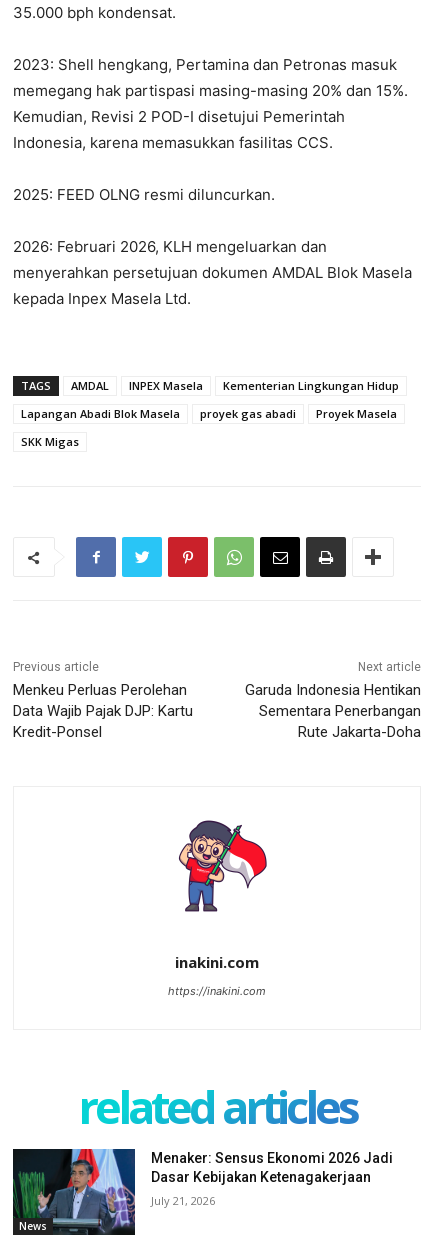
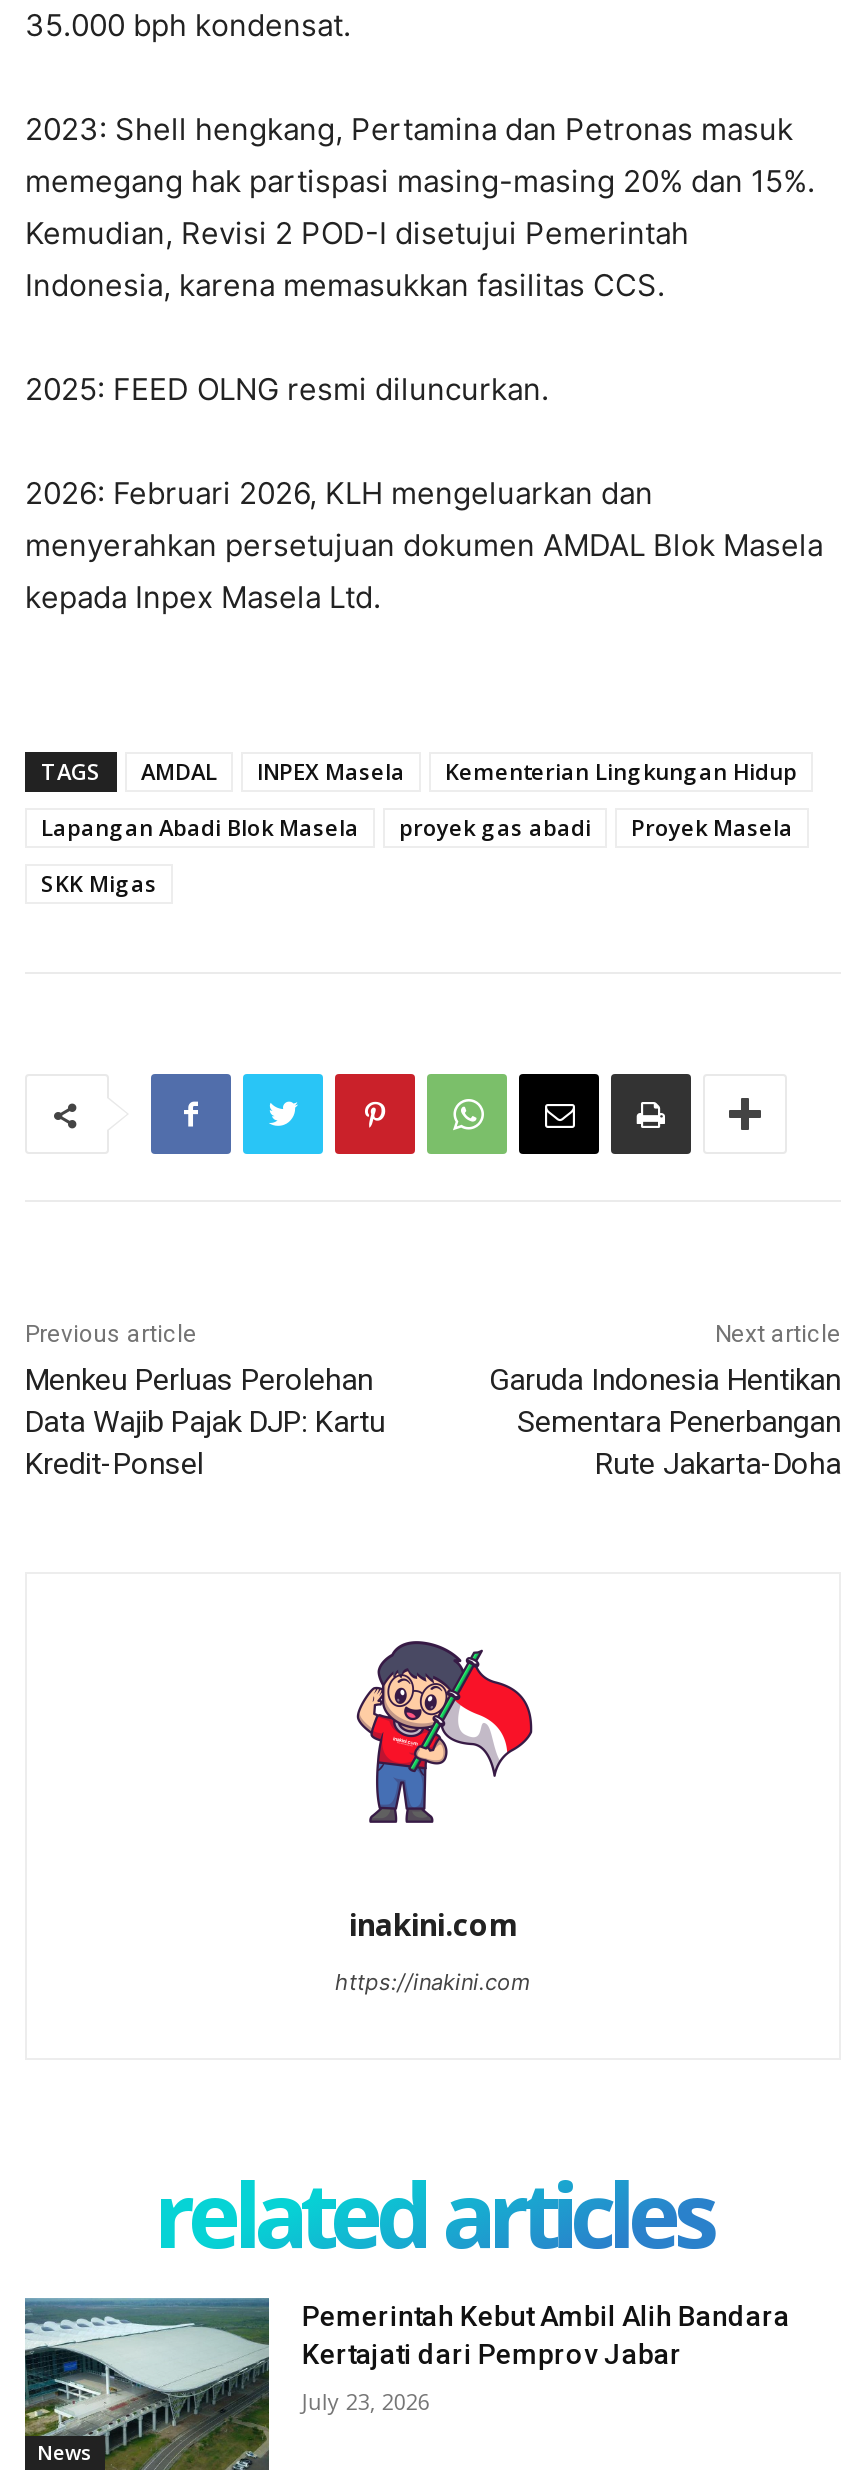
[12,1148,393,1235] [image] | Menaker: Sensus Ekonomi 2026 Jadi | Dasar Kebijakan Ketenagakerjaan -> [23,2296,790,2472] [image] | Pemerintah Kebut Ambil Alih Bandara | Kertajati dari Pemprov Jabar
[151,1193,215,1208] July 21, 2026 -> [302,2387,430,2417] July 23, 2026

